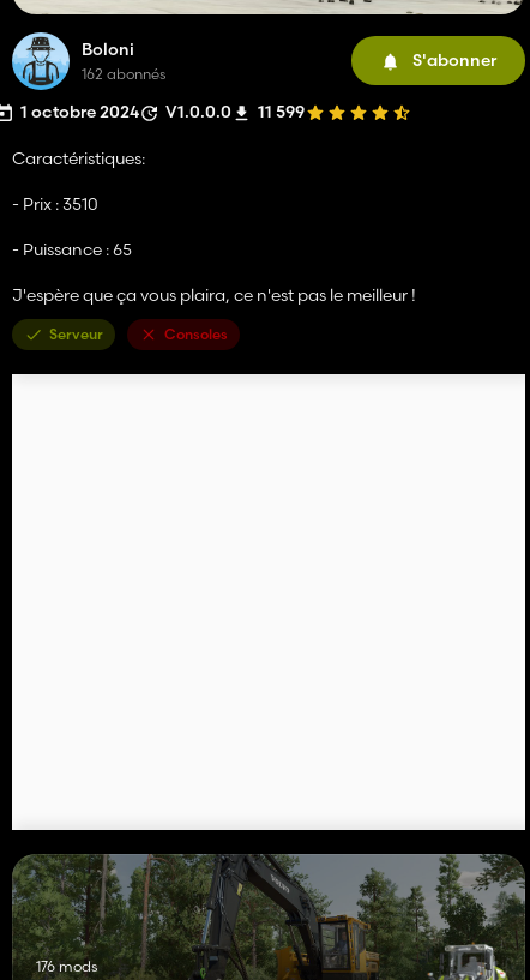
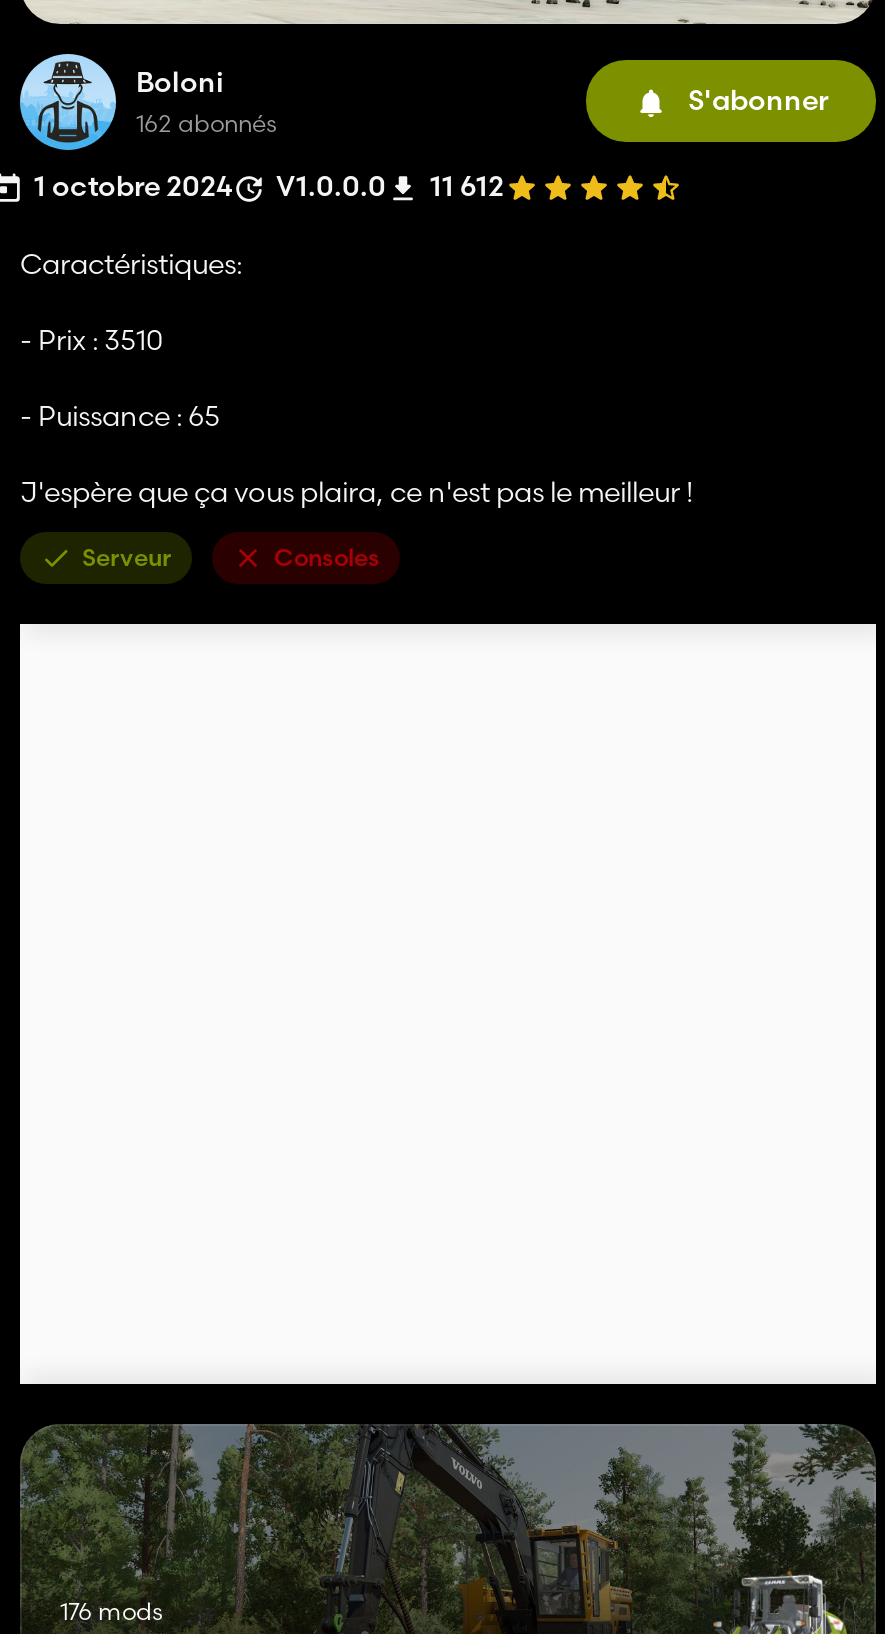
[20,101,305,122] 1 octobre 2024 V1.0.0.0 11 599 -> [34,168,504,204] 1 octobre 2024 V1.0.0.0 11 612

